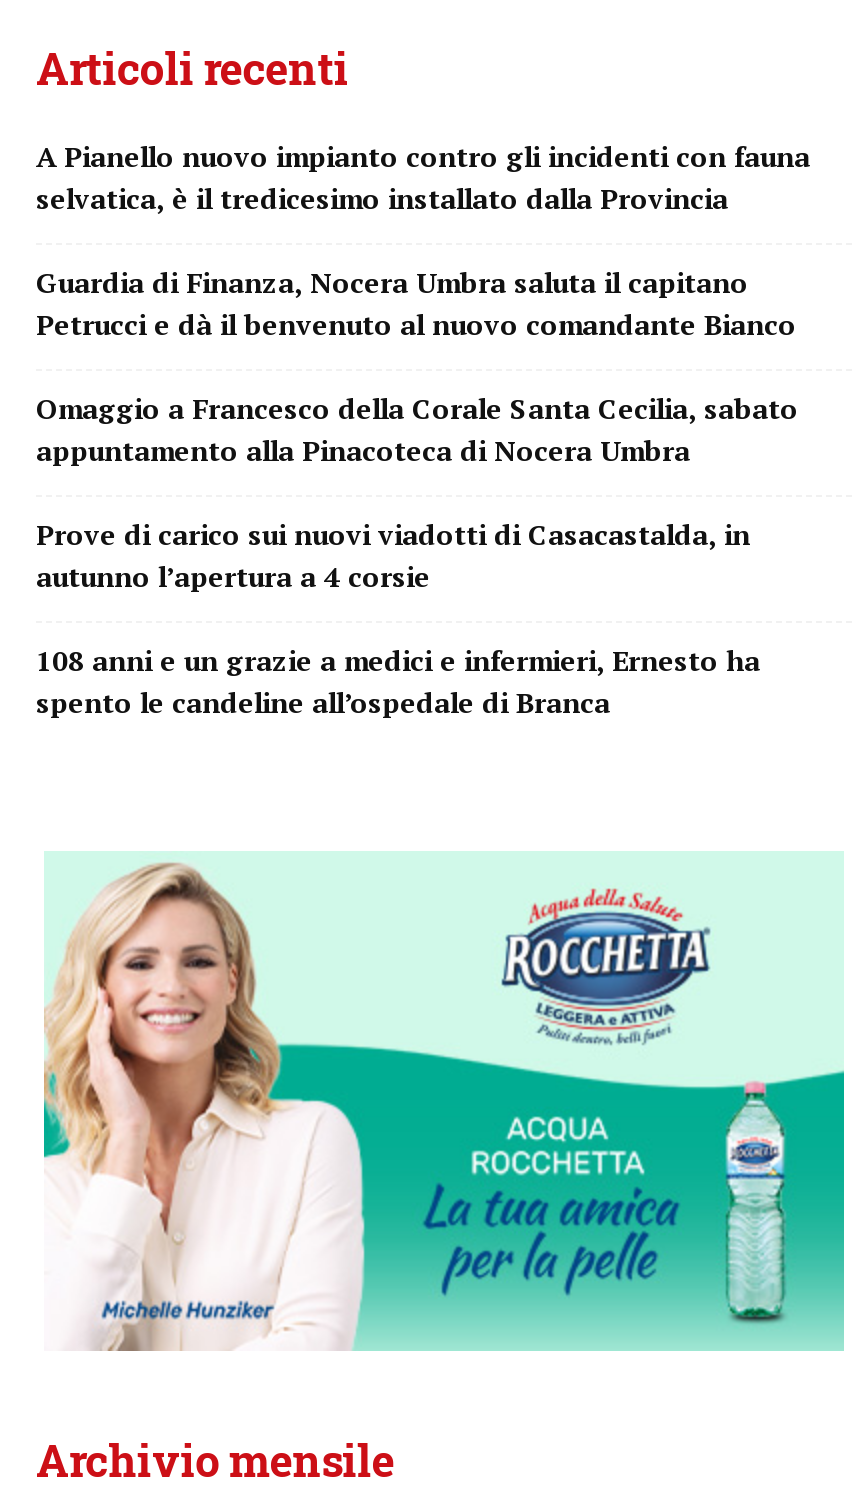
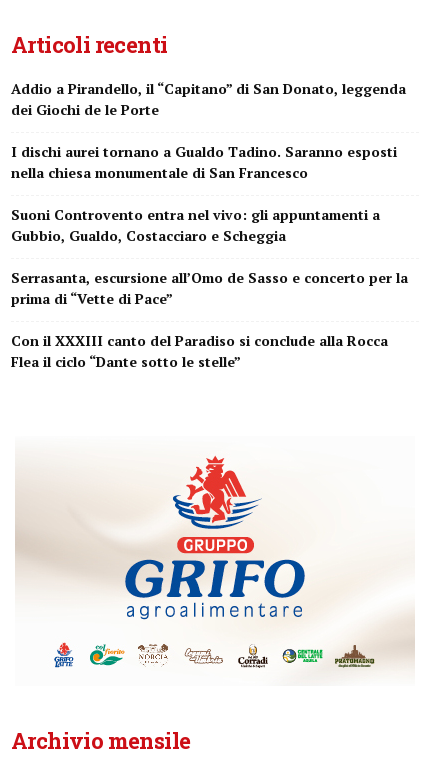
[36,138,810,218] A Pianello nuovo impianto contro gli incidenti con fauna | selvatica, è il tredicesimo installato dalla Provincia -> [11,79,406,119] Addio a Pirandello, il “Capitano” di San Donato, leggenda | dei Giochi de le Porte
[36,264,796,344] Guardia di Finanza, Nocera Umbra saluta il capitano | Petrucci e dà il benvenuto al nuovo comandante Bianco -> [11,142,397,182] I dischi aurei tornano a Gualdo Tadino. Saranno esposti | nella chiesa monumentale di San Francesco
[36,390,798,470] Omaggio a Francesco della Corale Santa Cecilia, sabato | appuntamento alla Pinacoteca di Nocera Umbra -> [11,205,380,245] Suoni Controvento entra nel vivo: gli appuntamenti a | Gubbio, Gualdo, Costacciaro e Scheggia
[36,516,750,596] Prove di carico sui nuovi viadotti di Casacastalda, in | autunno l’apertura a 4 corsie -> [11,268,408,308] Serrasanta, escursione all’Omo de Sasso e concerto per la | prima di “Vette di Pace”
[36,642,760,722] 108 anni e un grazie a medici e infermieri, Ernesto ha | spento le candeline all’ospedale di Branca -> [11,331,388,371] Con il XXXIII canto del Paradiso si conclude alla Rocca | Flea il ciclo “Dante sotto le stelle”
[42,851,846,1353] [image] -> [15,437,415,686] [image]

